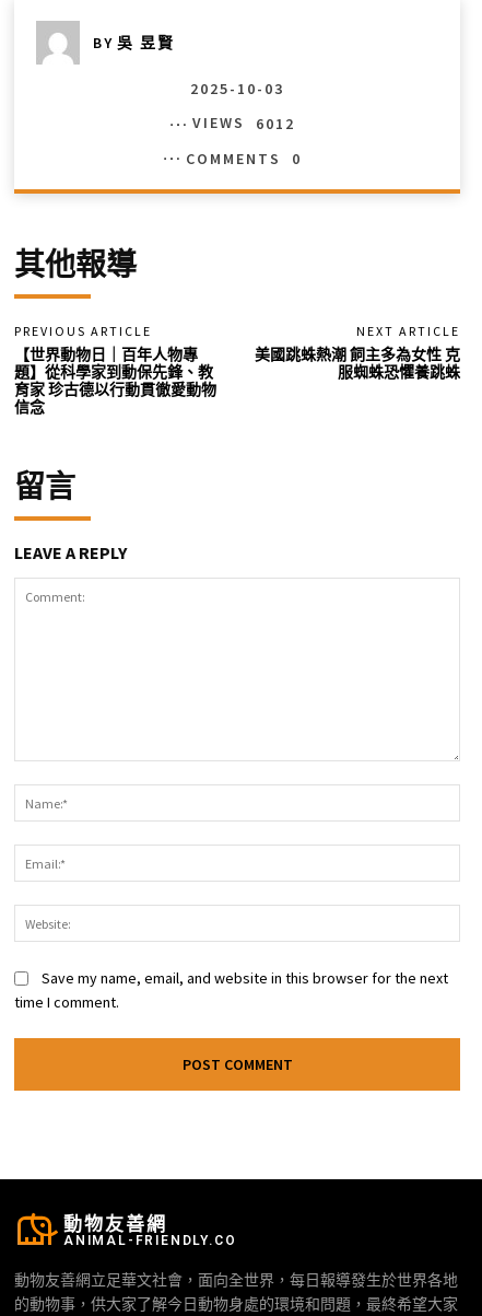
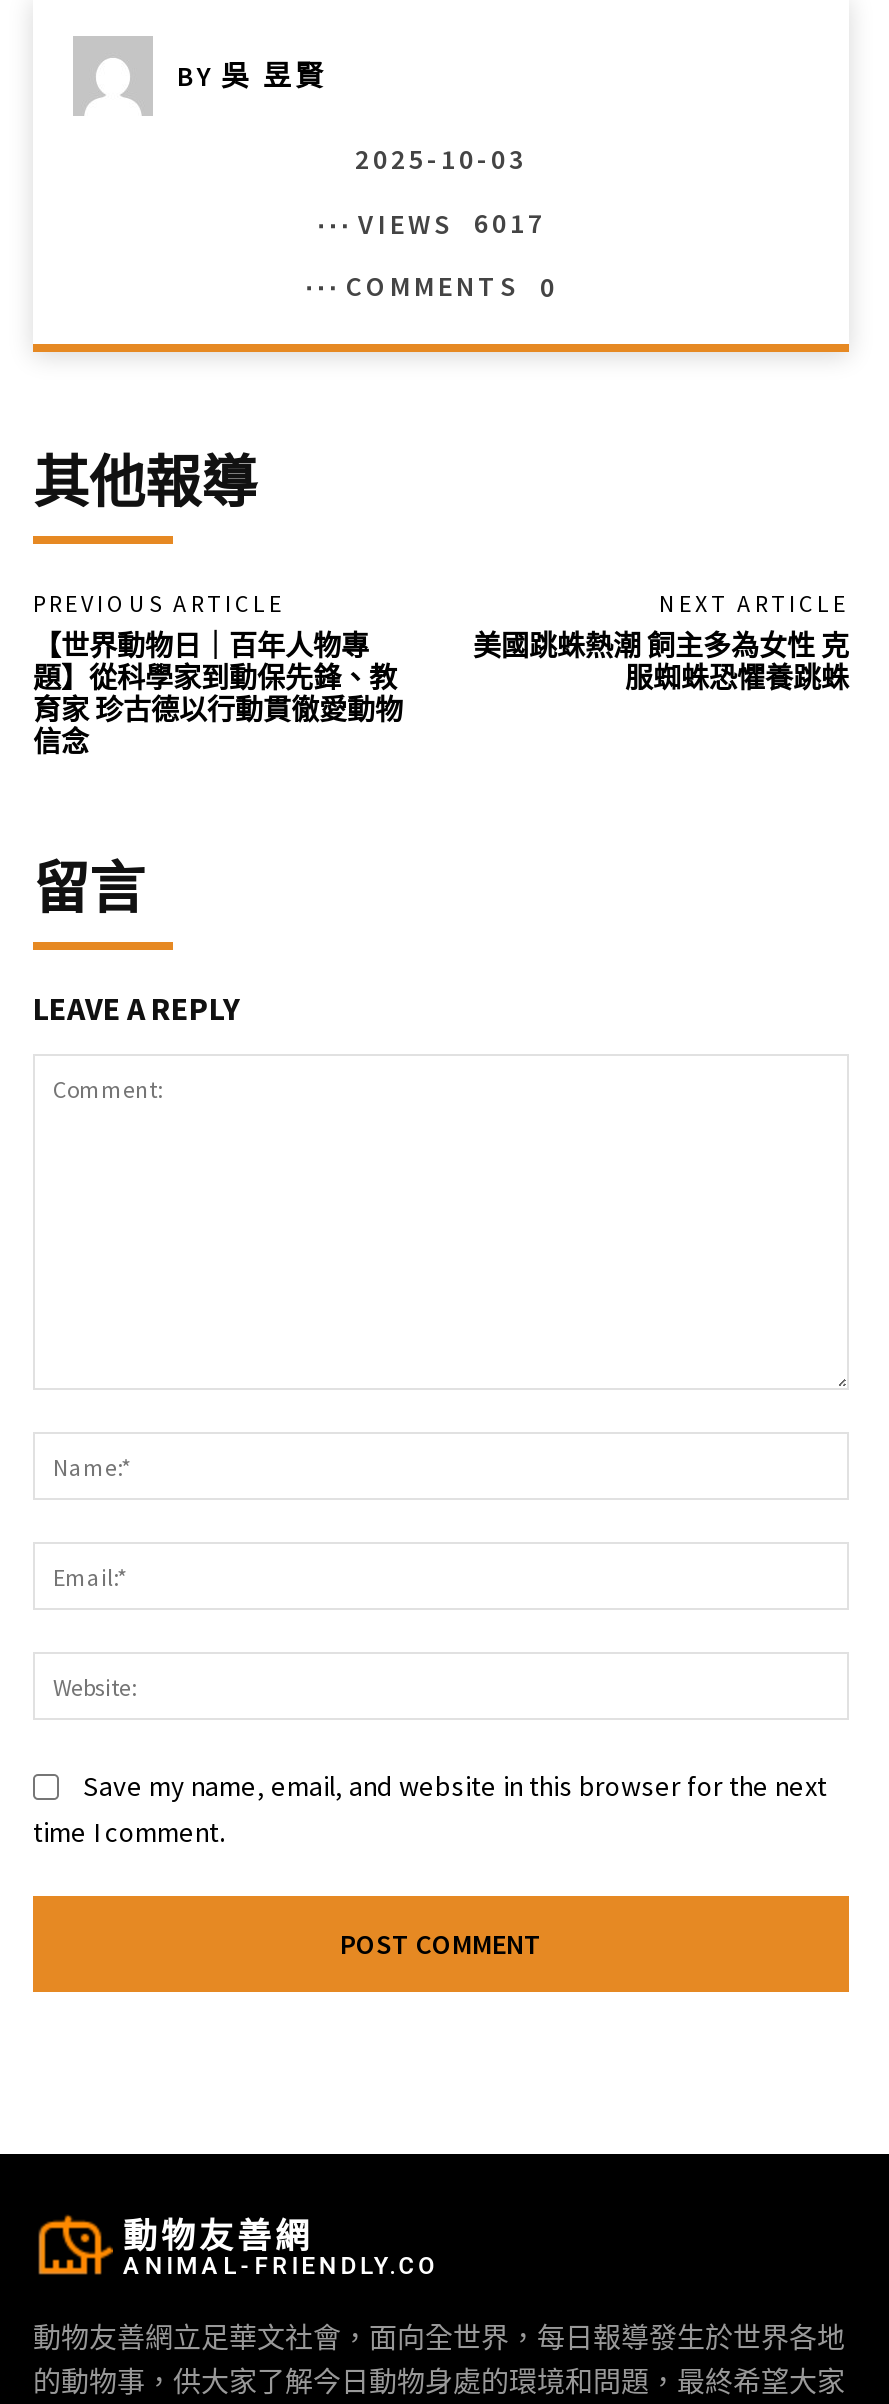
[192,113,295,133] VIEWS 6012 -> [358,205,546,241] VIEWS 6017

